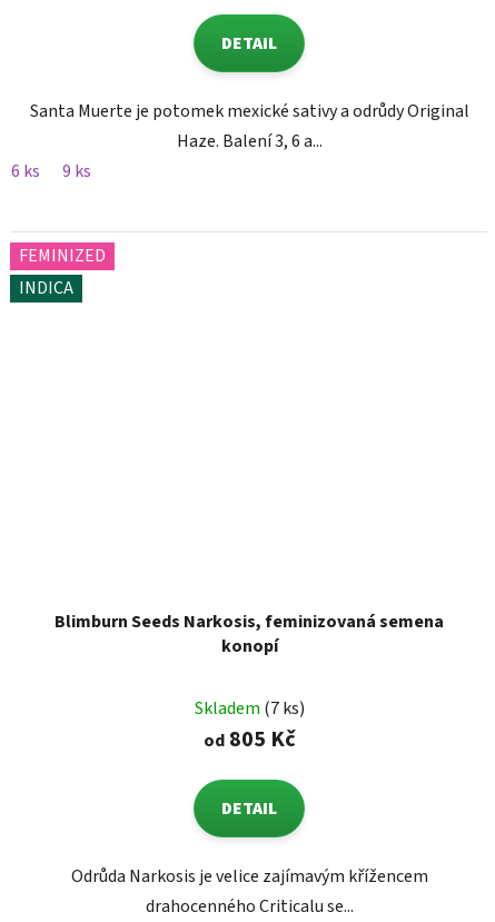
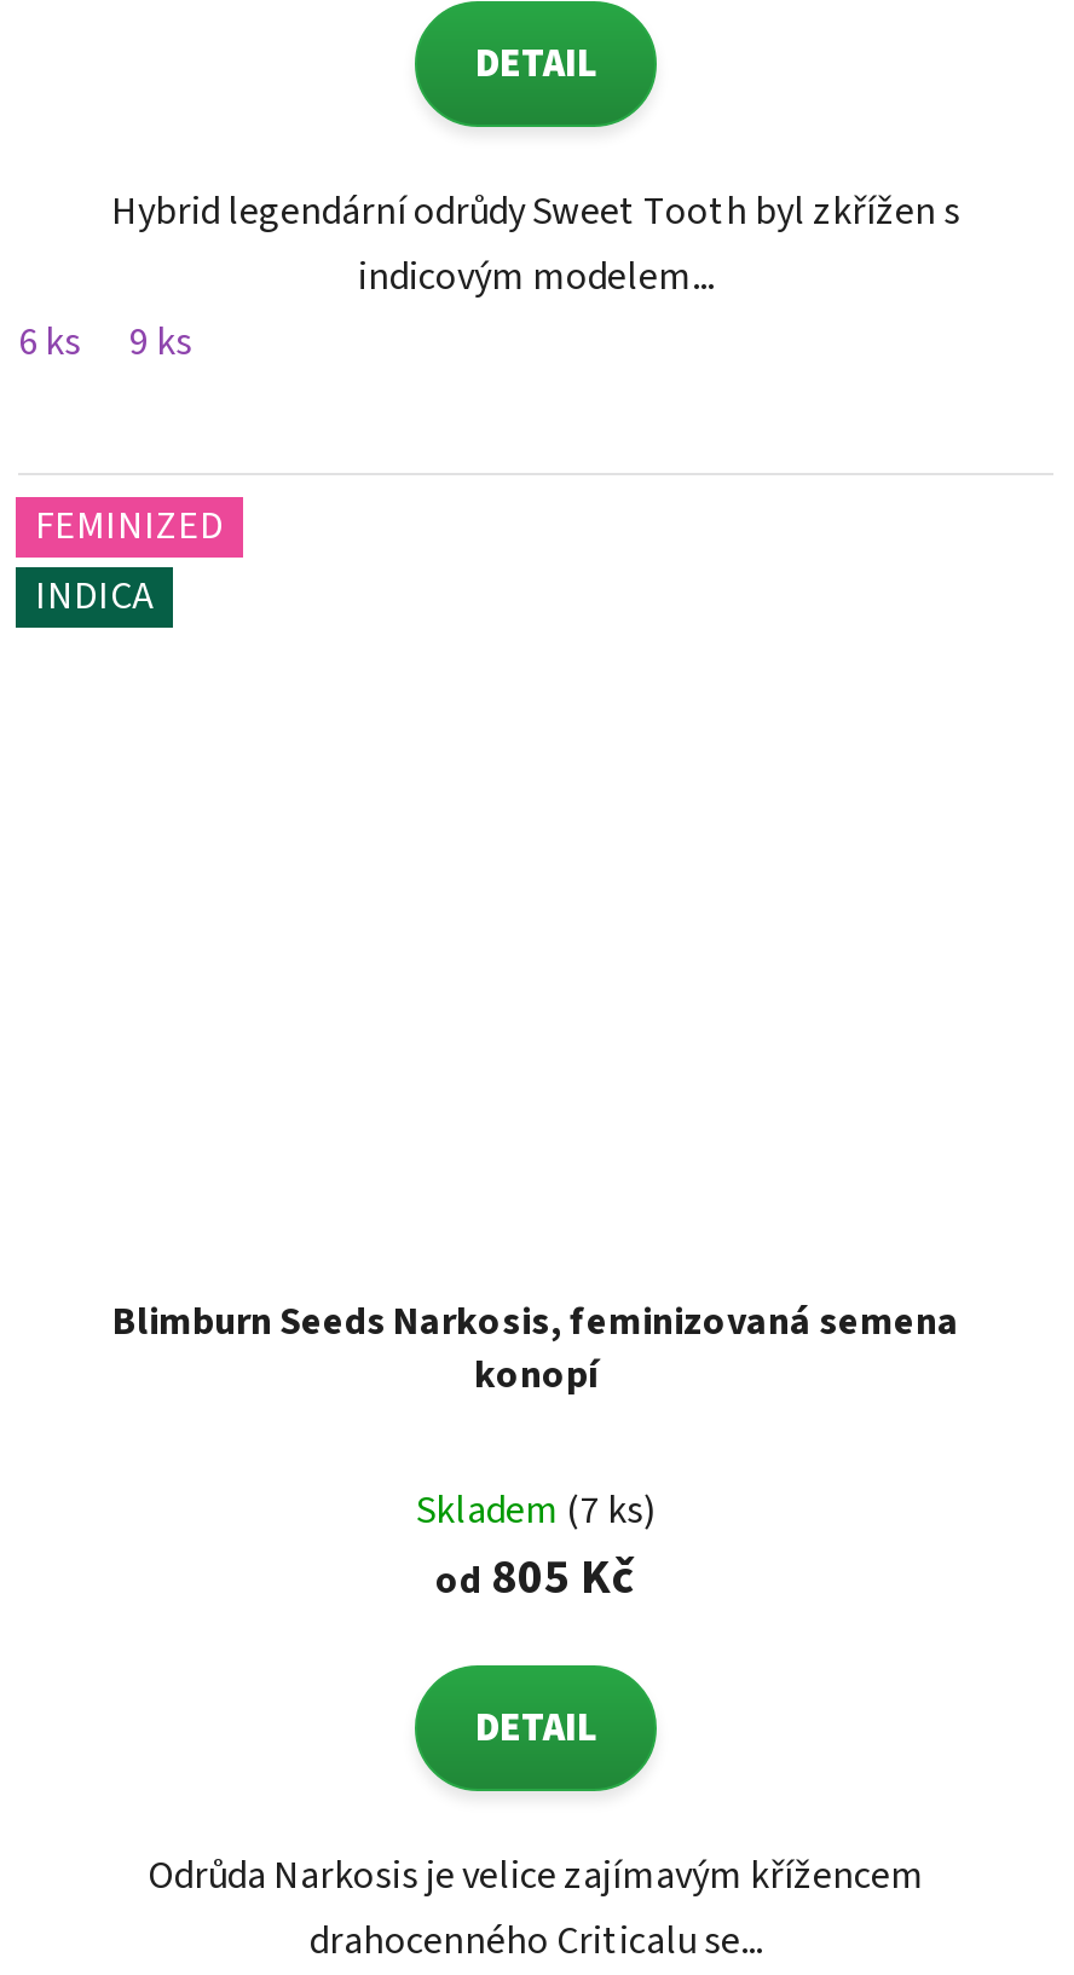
[29,99,469,154] Santa Muerte je potomek mexické sativy a odrůdy Original | Haze. Balení 3, 6 a... -> [111,186,960,304] Hybrid legendární odrůdy Sweet Tooth byl zkřížen s | indicovým modelem...

